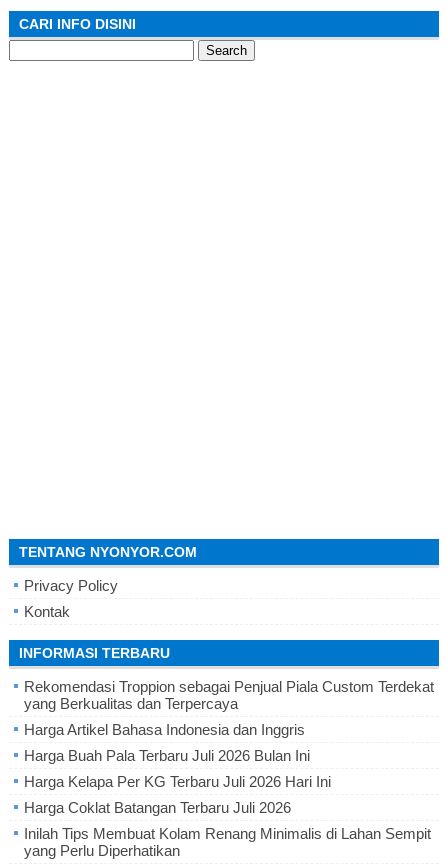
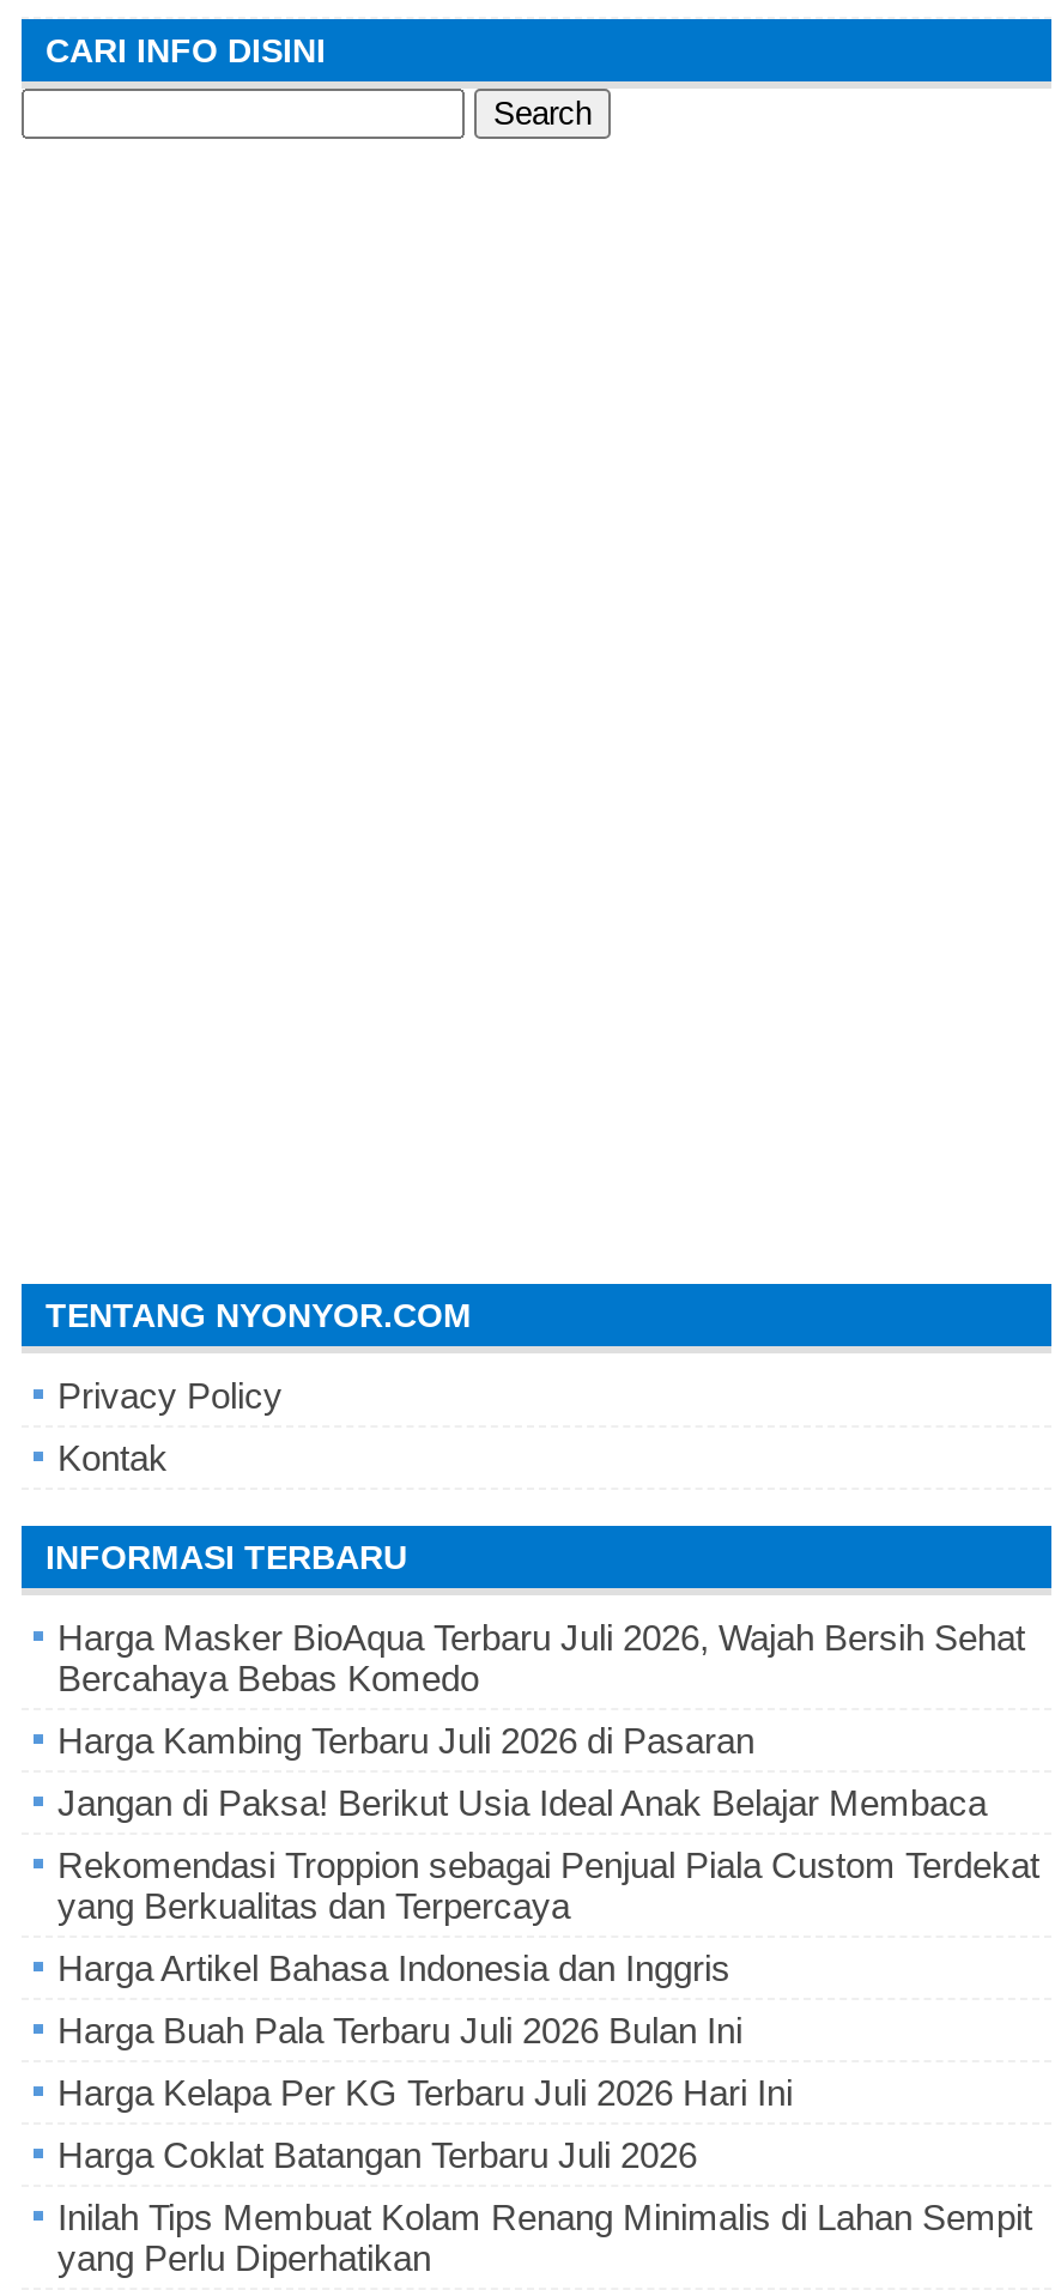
none -> [57,1617,1025,1823] Harga Masker BioAqua Terbaru Juli 2026, Wajah Bersih Sehat | Bercahaya Bebas Komedo | Harga Kambing Terbaru Juli 2026 di Pasaran | Jangan di Paksa! Berikut Usia Ideal Anak Belajar Membaca

